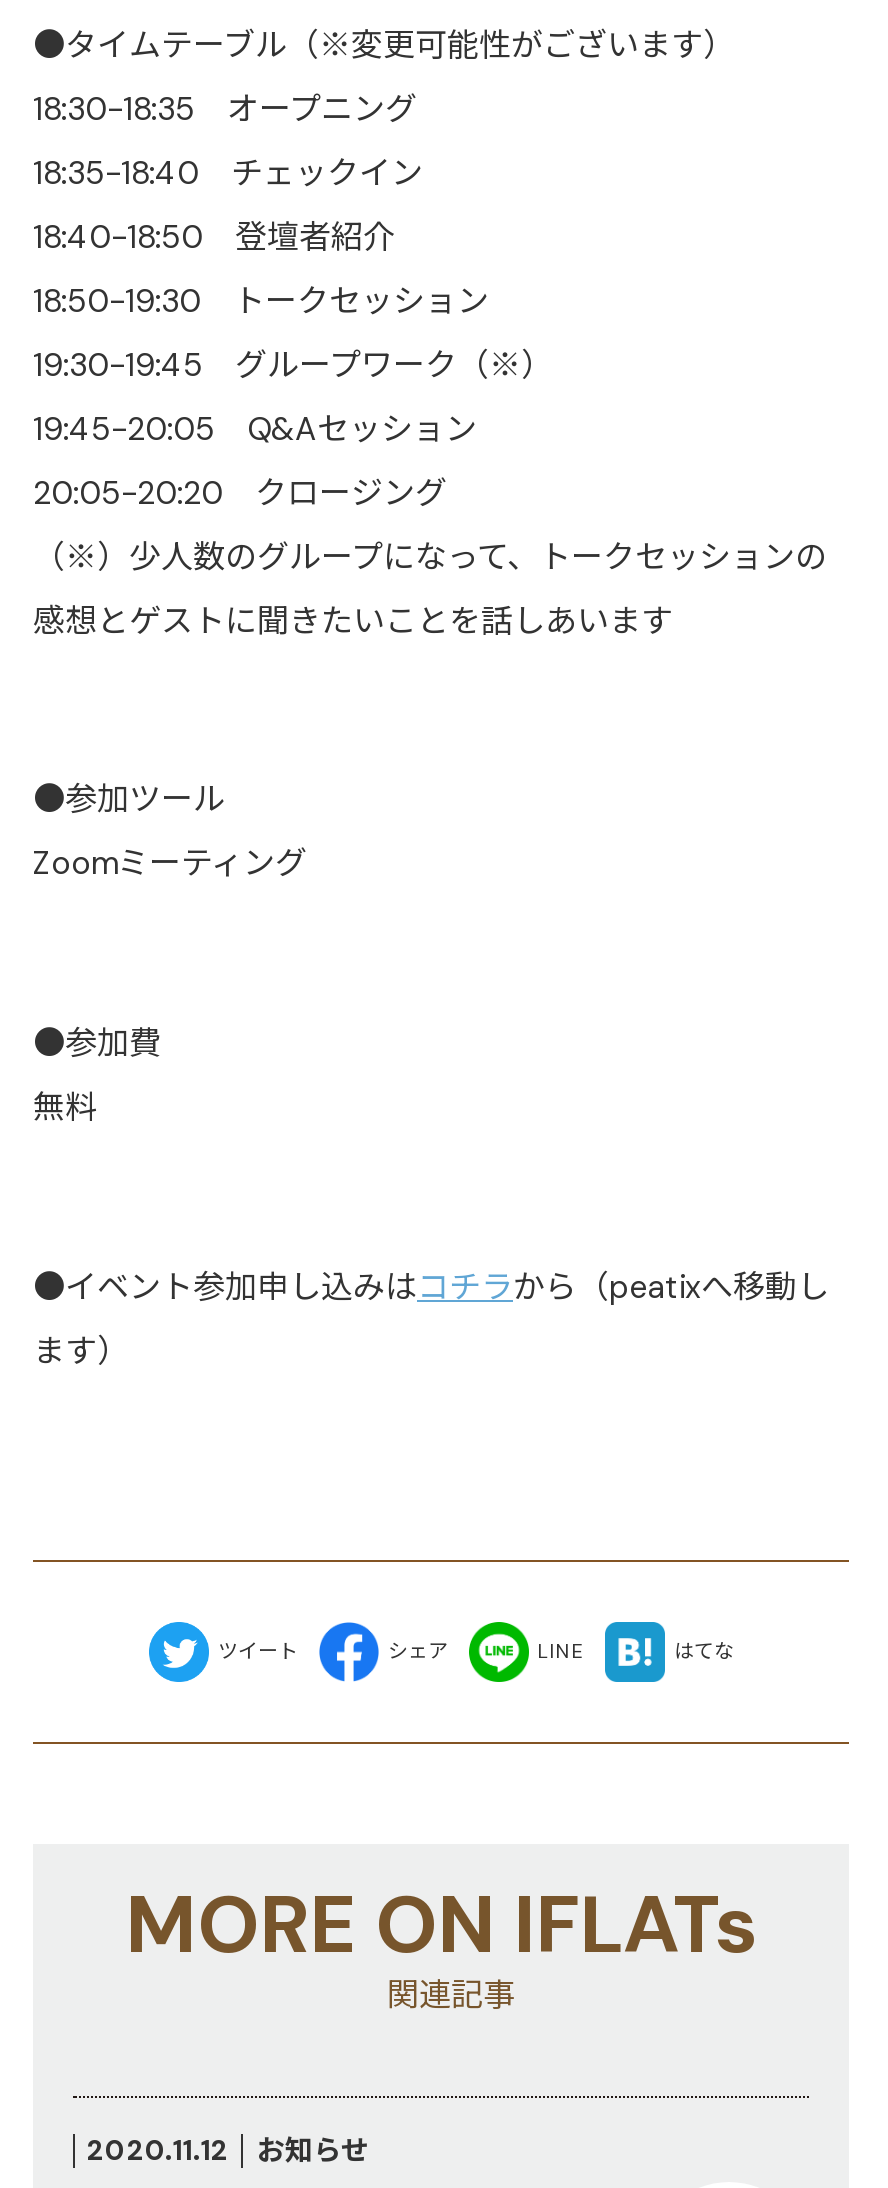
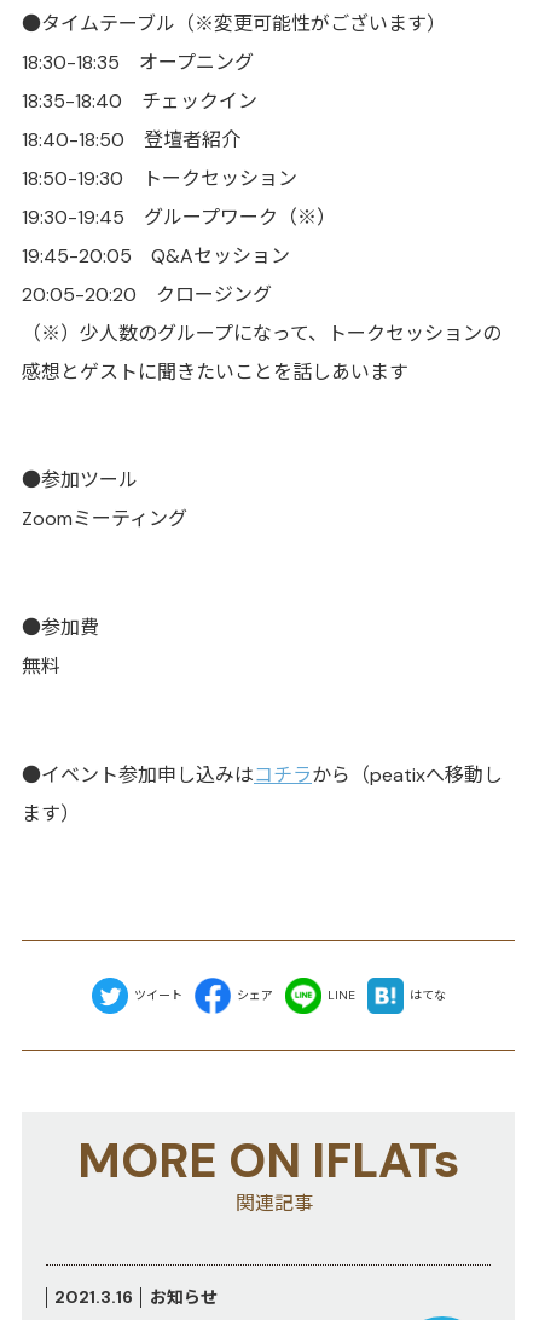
[87,2133,369,2169] 2020.11.12 お知らせ -> [54,1286,218,1308] 2021.3.16 お知らせ

